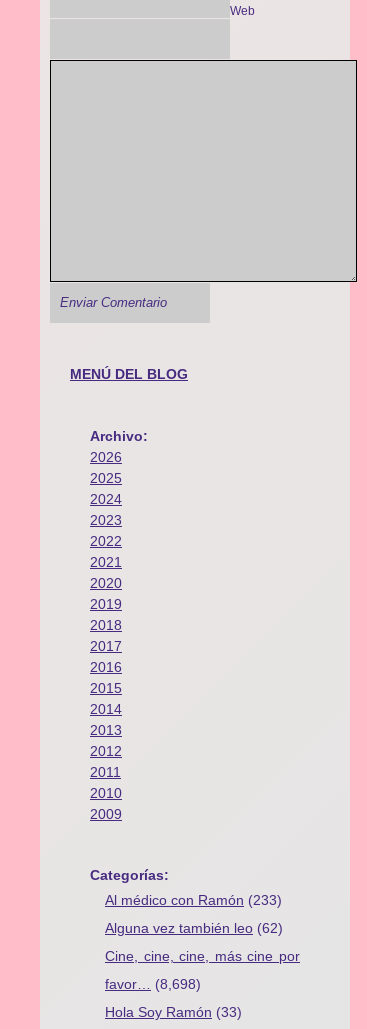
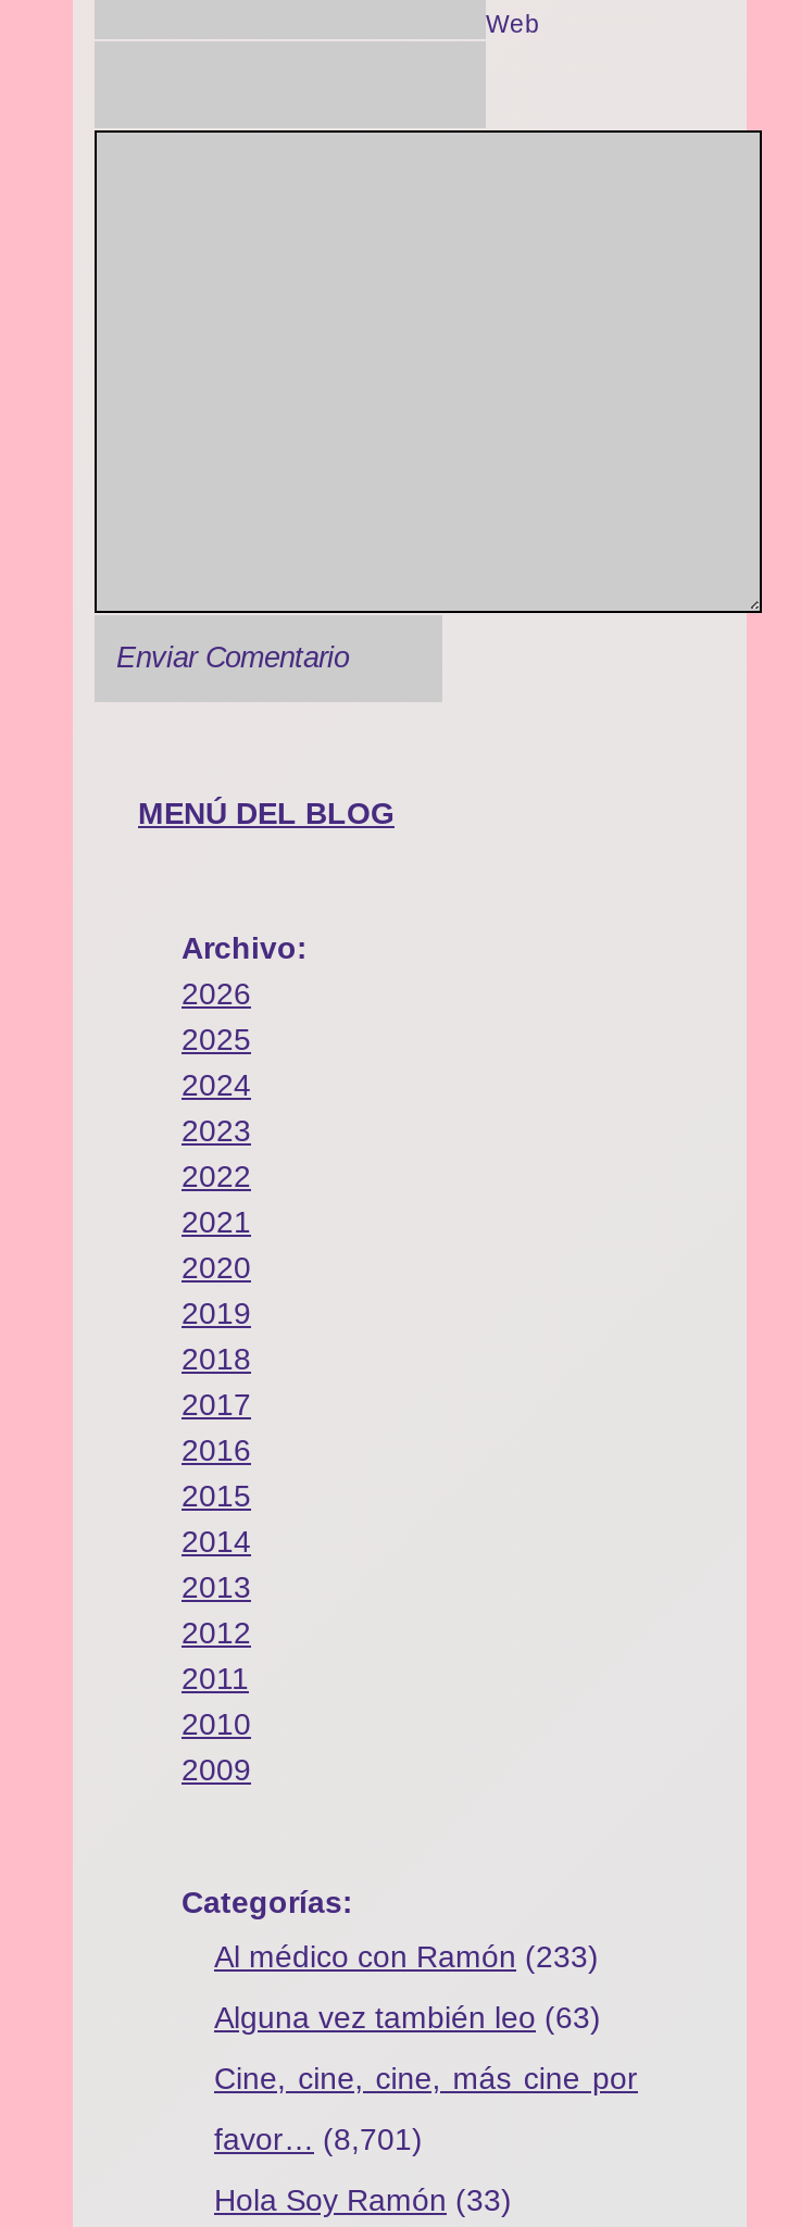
[105,920,283,936] Alguna vez también leo (62) -> [214,2000,601,2035] Alguna vez también leo (63)
[105,976,201,992] favor… (8,698) -> [214,2122,423,2156] favor… (8,701)

